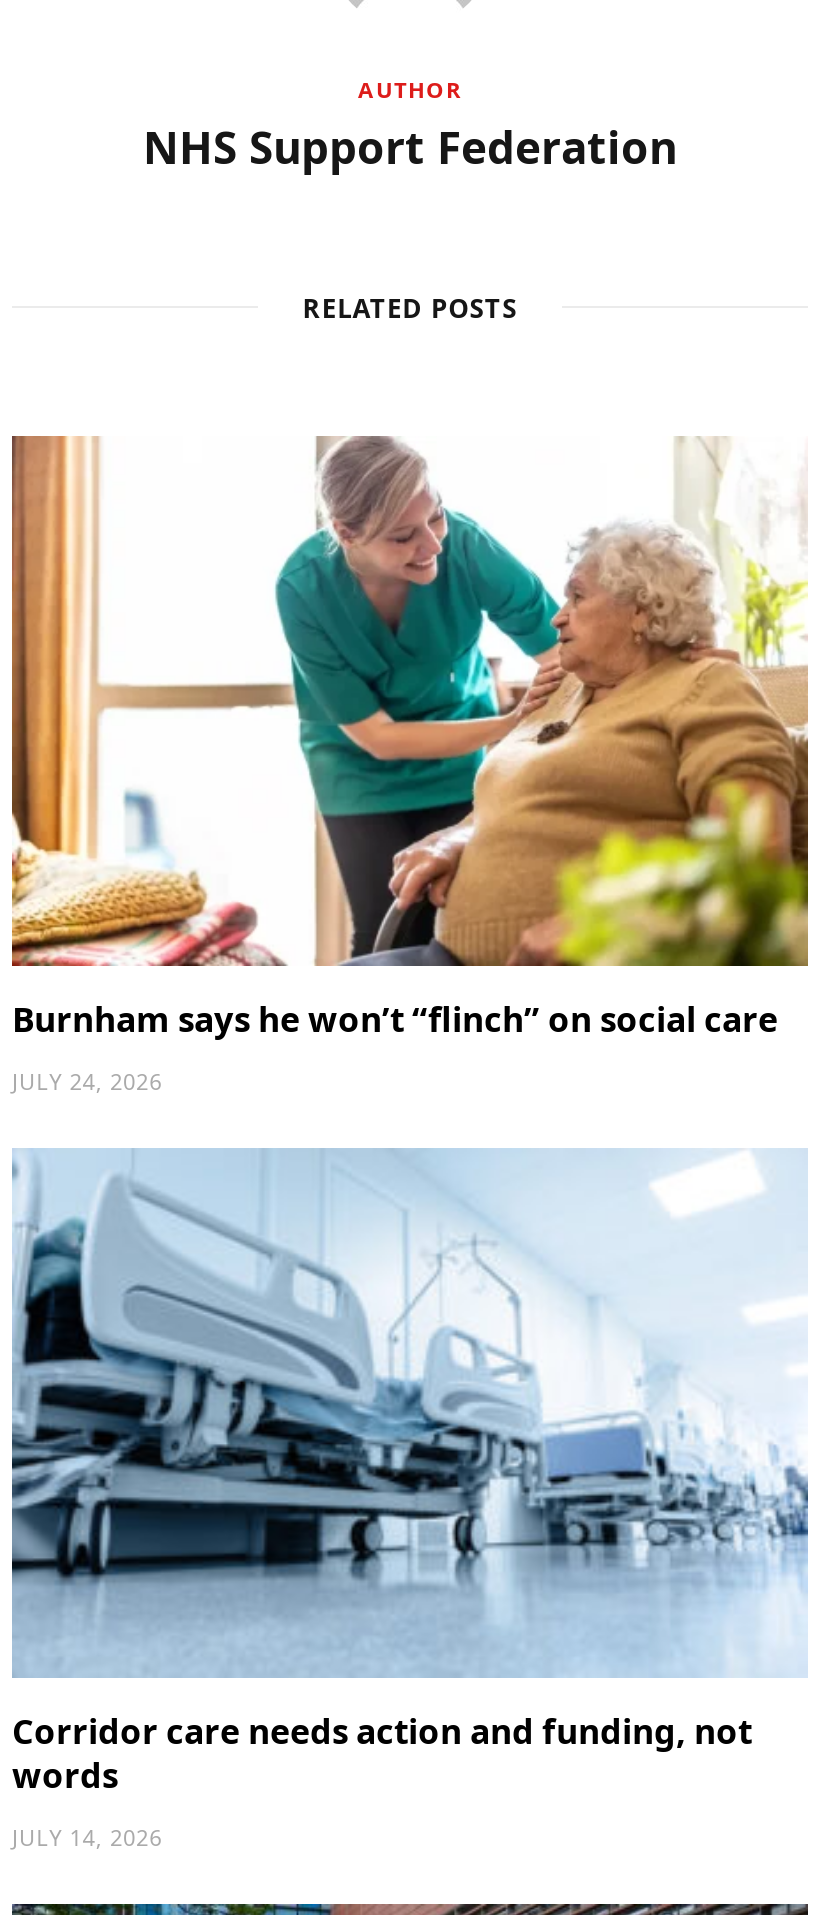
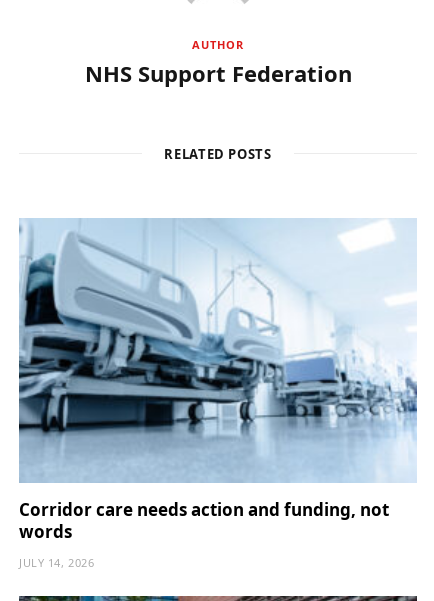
[10,434,810,1096] [image] | Burnham says he won’t “flinch” on social care | JULY 24, 2026 -> none

